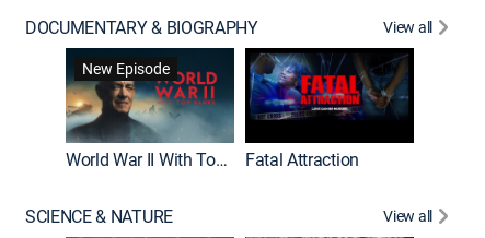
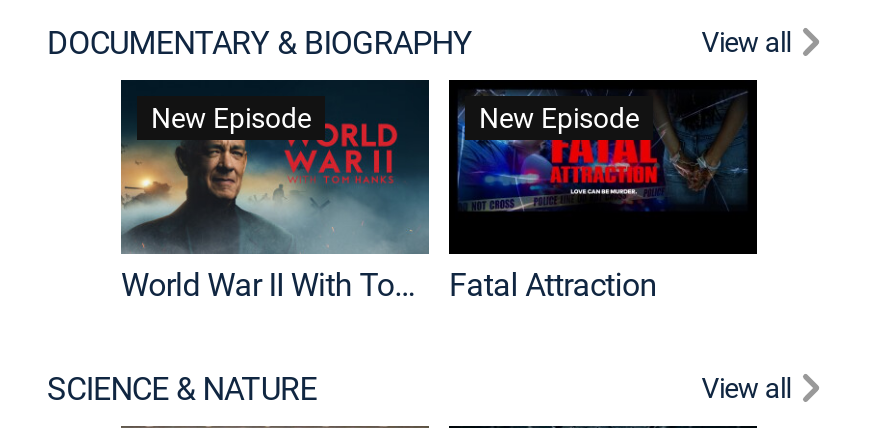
none -> [479,99,639,137] New Episode

